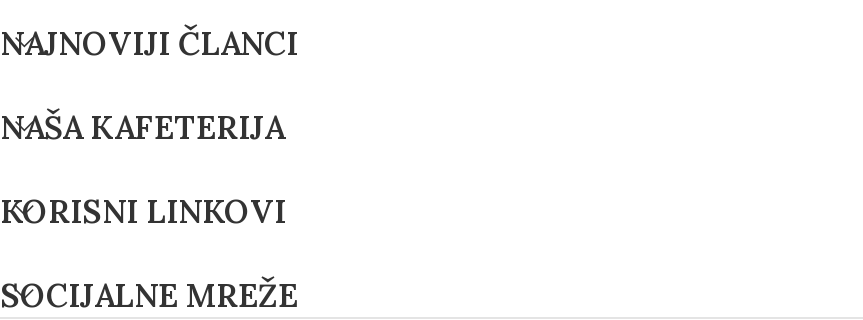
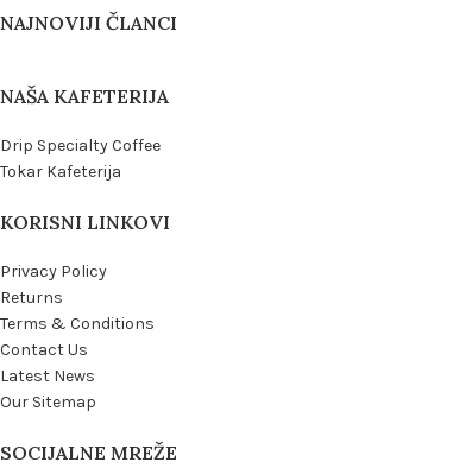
none -> [0,136,161,182] Drip Specialty Coffee | Tokar Kafeterija
none -> [0,261,155,412] Privacy Policy | Returns | Terms & Conditions | Contact Us | Latest News | Our Sitemap

